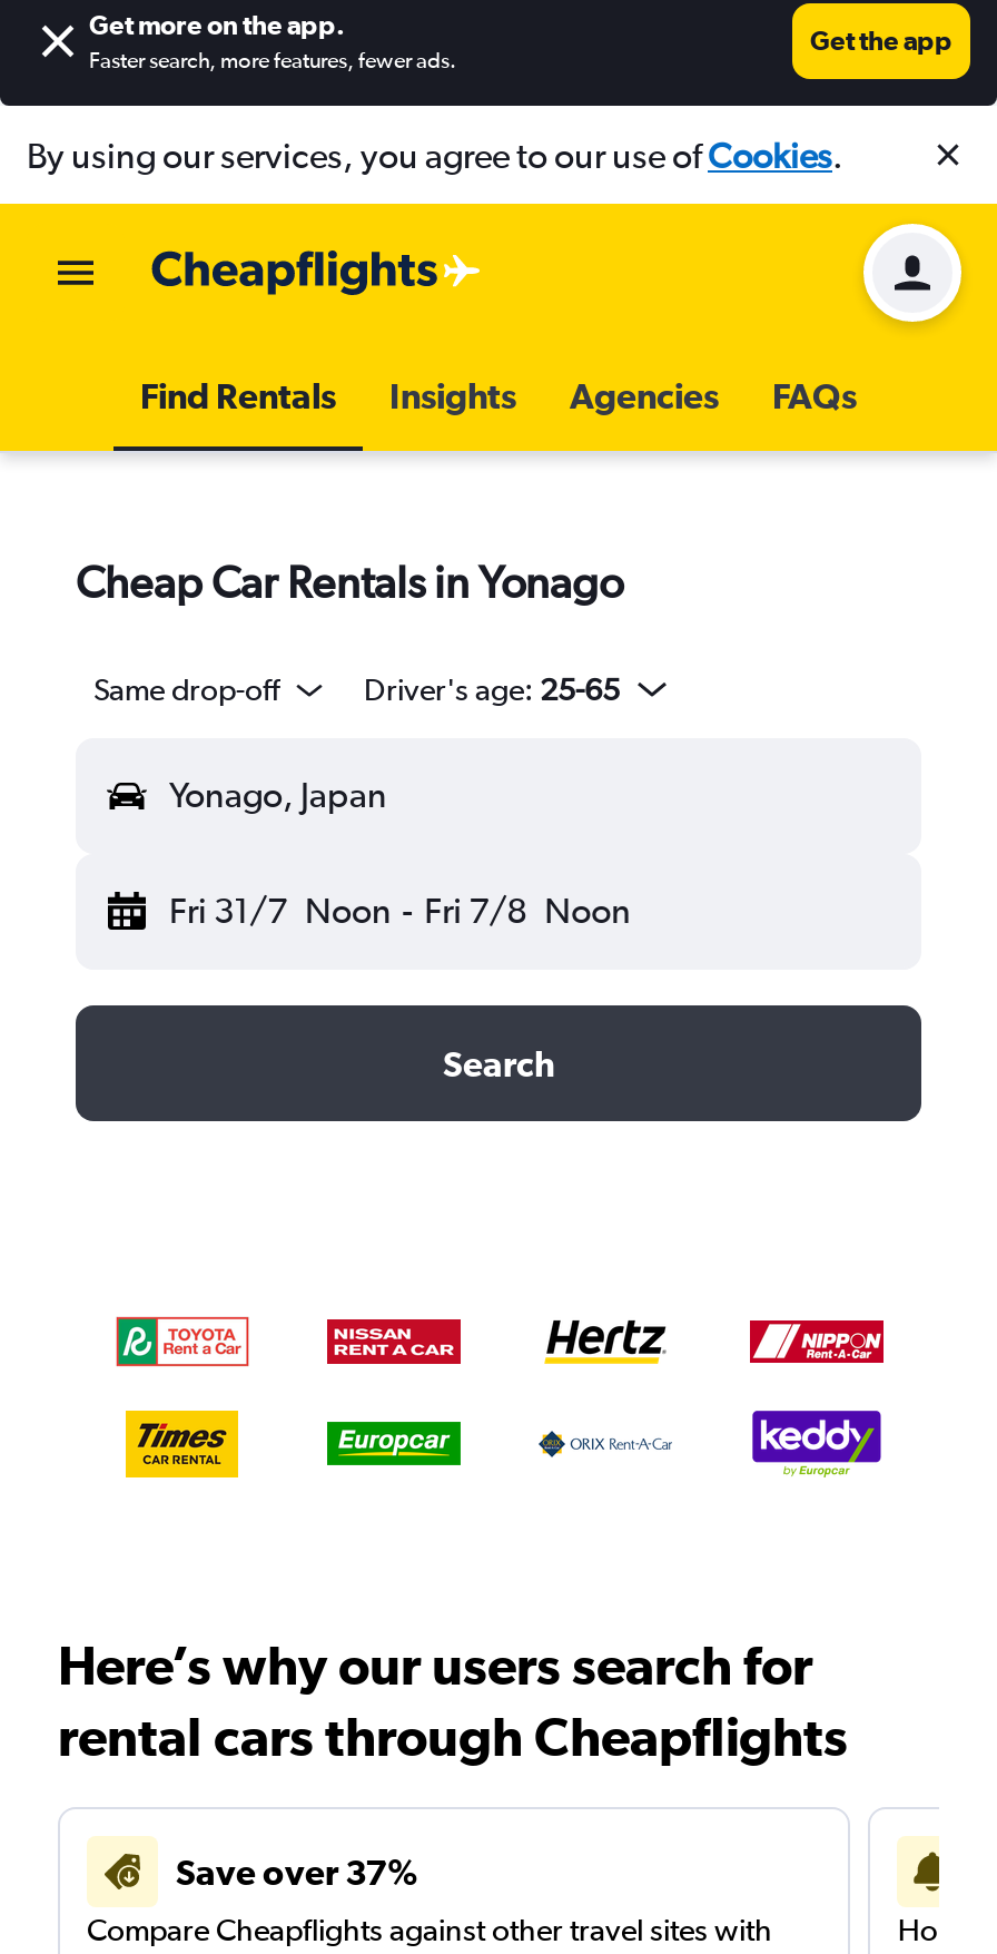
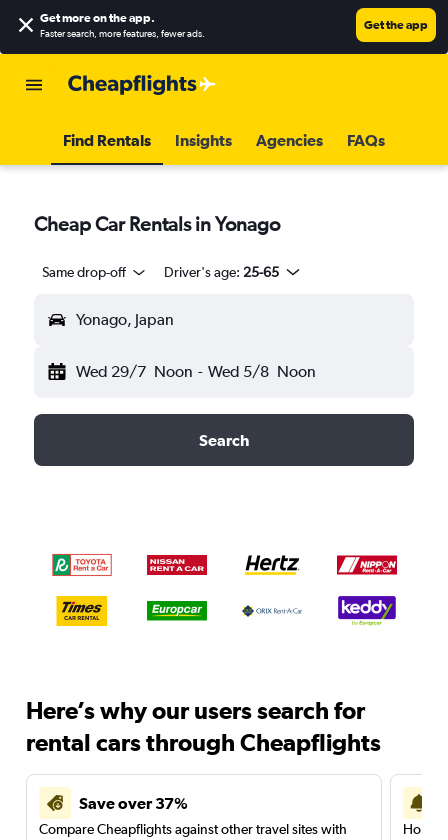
[27,134,843,176] By using our services, you agree to our use ofCookies. -> none
[861,222,964,324] [image] -> none
[169,890,631,932] Fri 31/7 Noon - Fri 7/8 Noon -> [76,362,316,381] Wed 29/7 Noon - Wed 5/8 Noon

